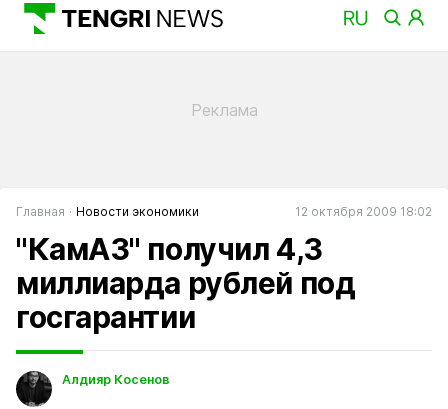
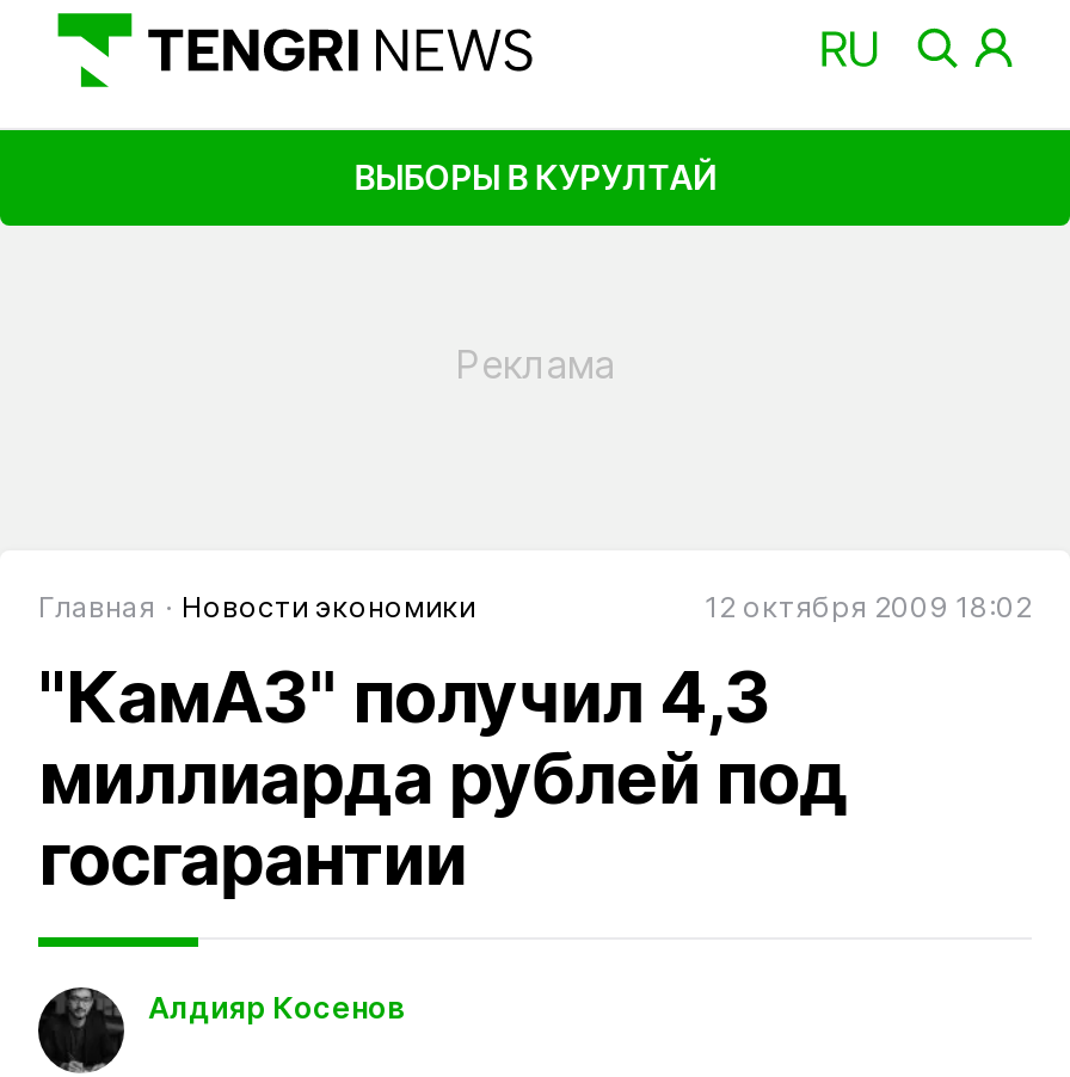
none -> [354,156,716,196] ВЫБОРЫ В КУРУЛТАЙ

